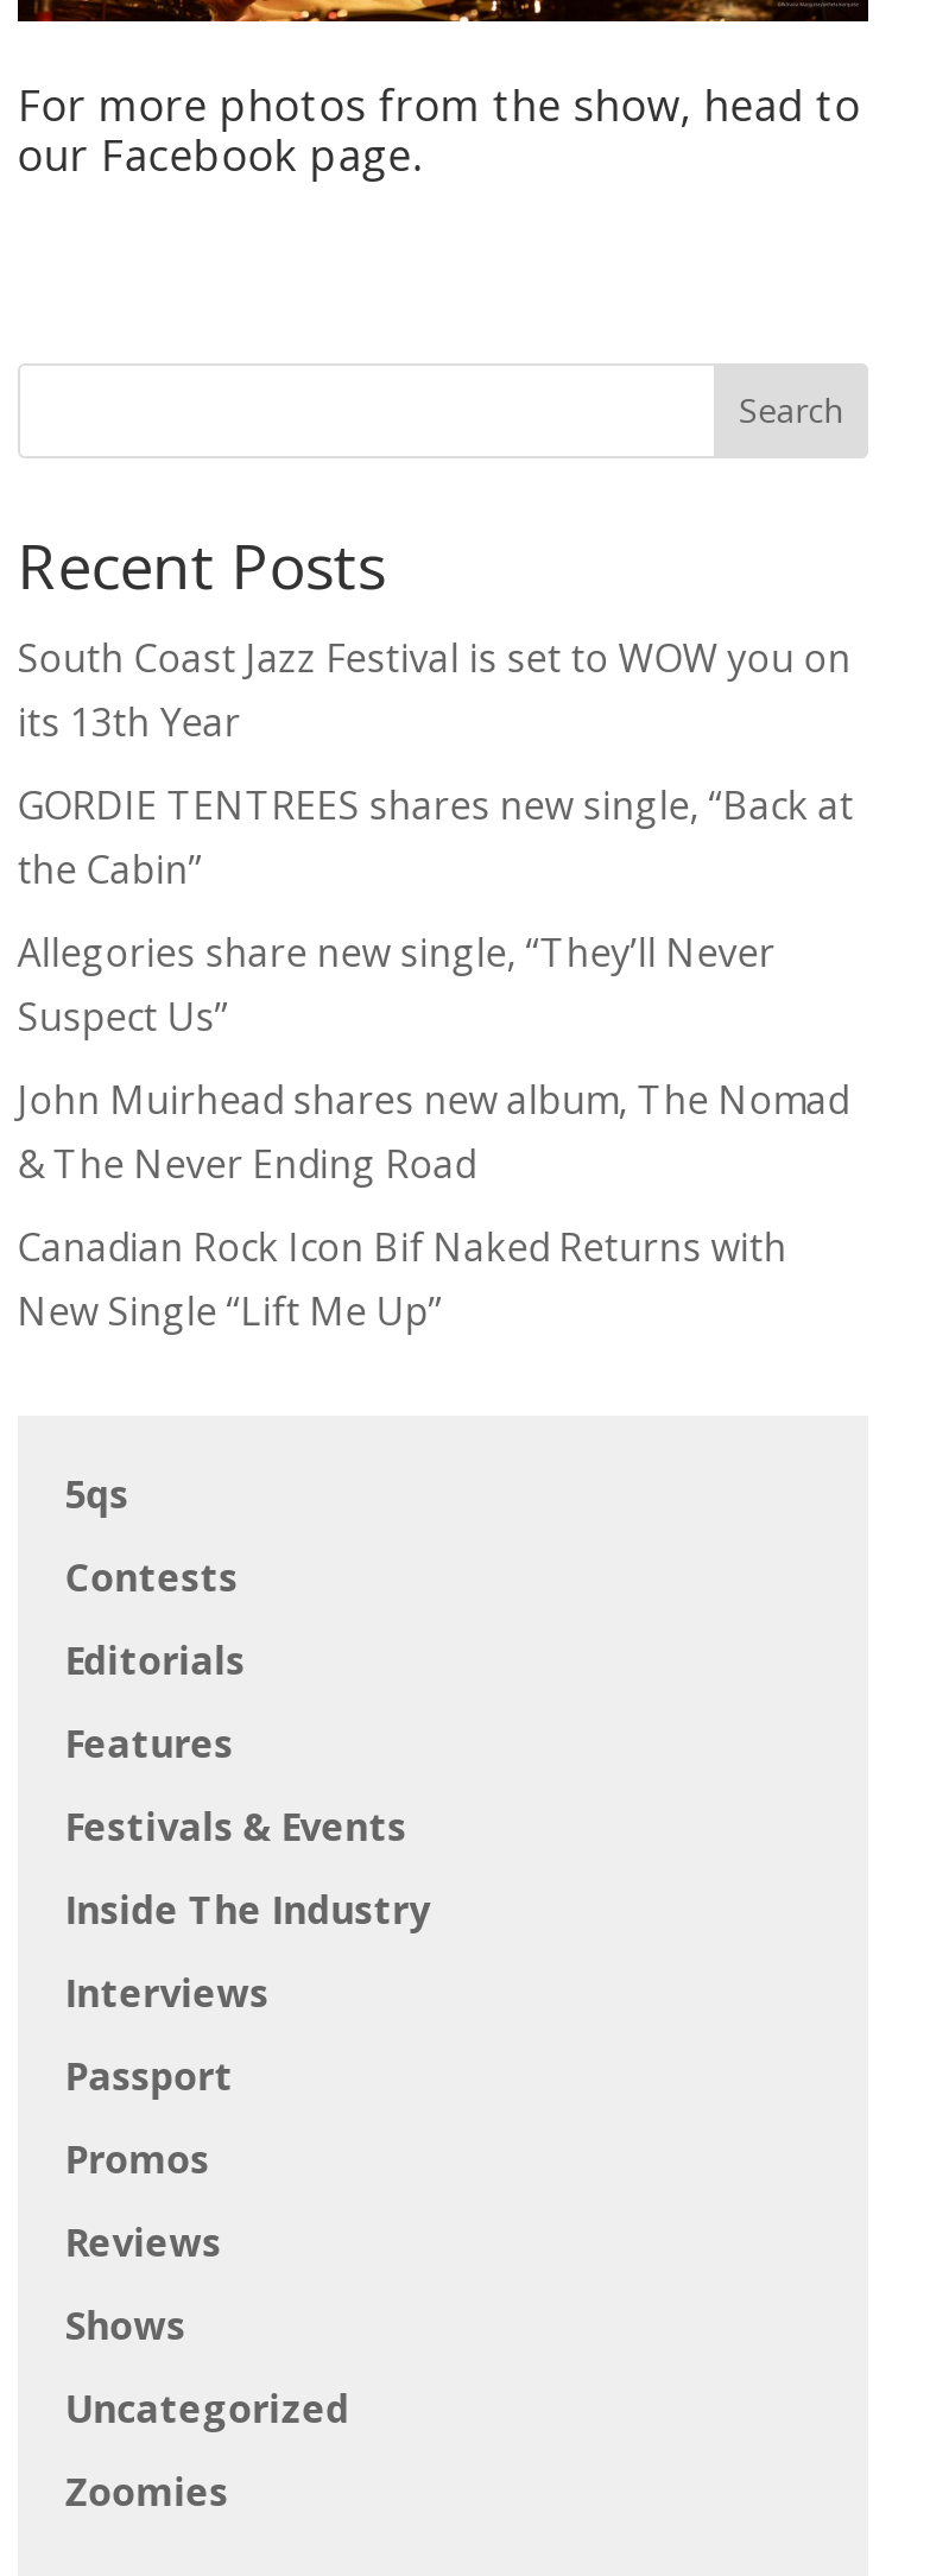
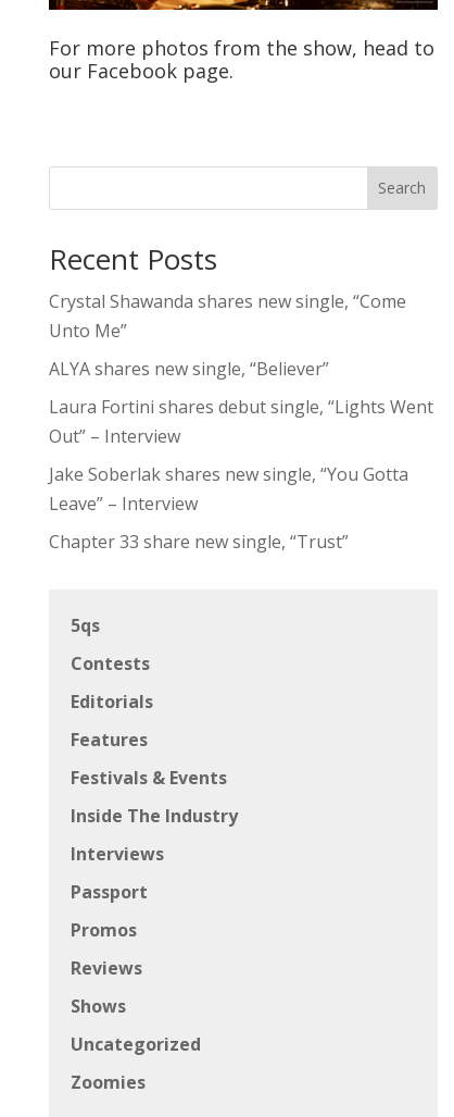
[17,631,851,747] South Coast Jazz Festival is set to WOW you on | its 13th Year -> [49,289,406,342] Crystal Shawanda shares new single, “Come | Unto Me”
[17,778,854,895] GORDIE TENTREES shares new single, “Back at | the Cabin” -> [49,356,329,380] ALYA shares new single, “Believer”
[17,925,775,1042] Allegories share new single, “They’ll Never | Suspect Us” -> [49,394,433,448] Laura Fortini shares debut single, “Lights Went | Out” – Interview
[17,1073,849,1189] John Muirhead shares new album, The Nomad | & The Never Ending Road -> [49,462,408,515] Jake Soberlak shares new single, “You Gotta | Leave” – Interview
[17,1220,787,1336] Canadian Rock Icon Bif Naked Returns with | New Single “Lift Me Up” -> [49,529,348,553] Chapter 33 share new single, “Trust”

